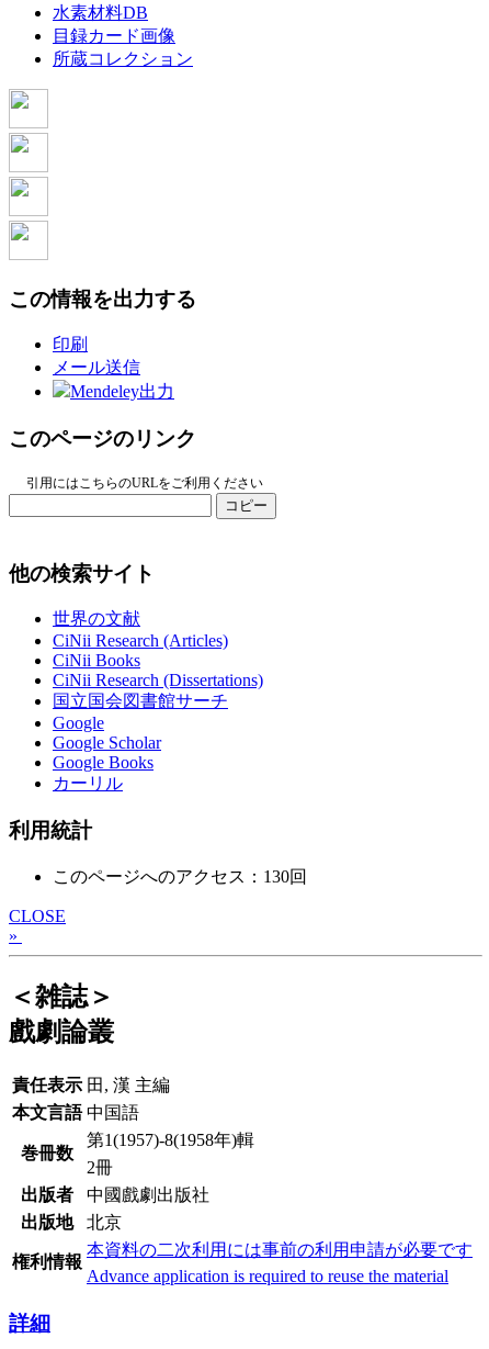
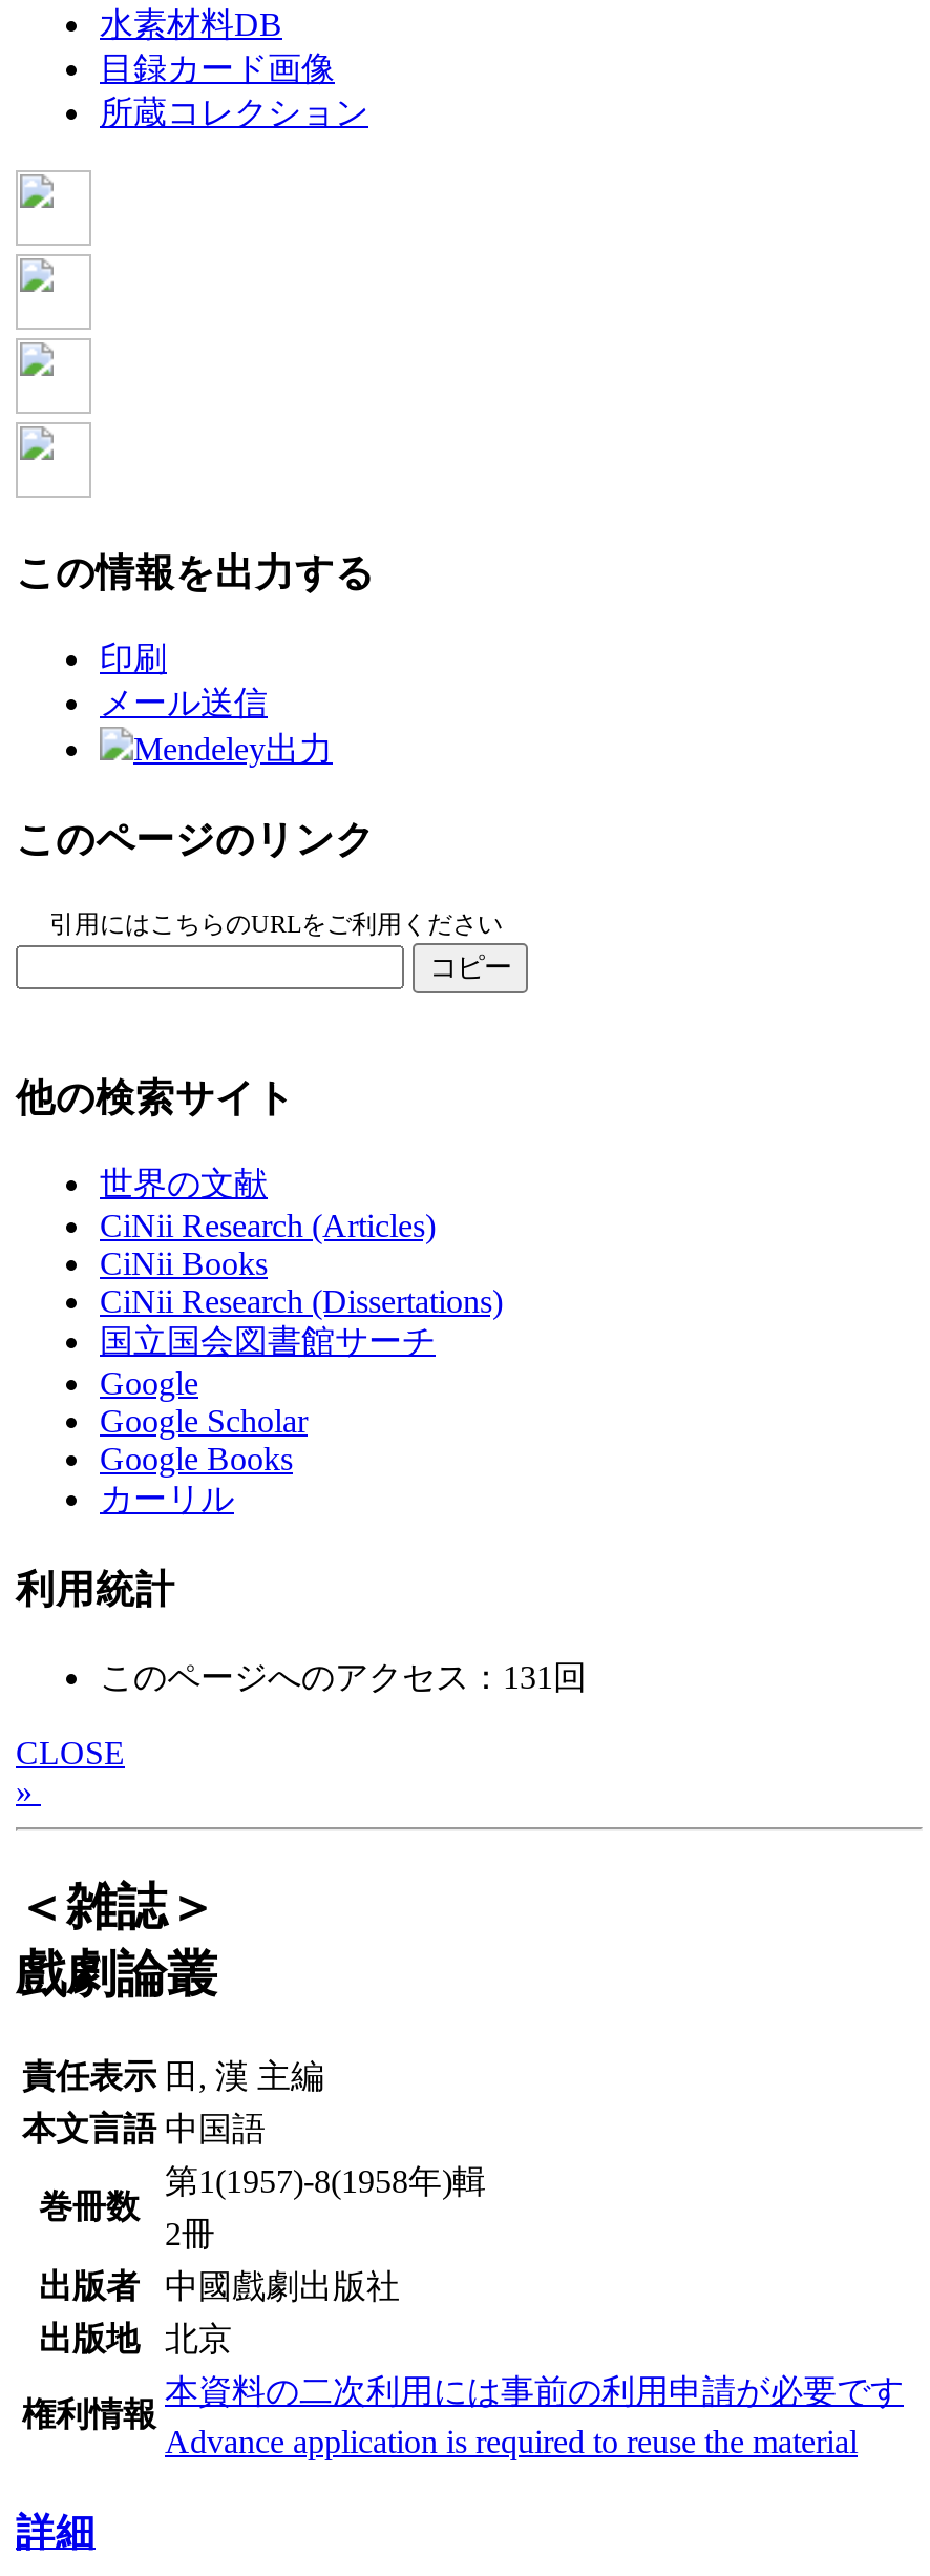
[53,867,307,886] このページへのアクセス：130回 -> [100,1659,587,1695] このページへのアクセス：131回

